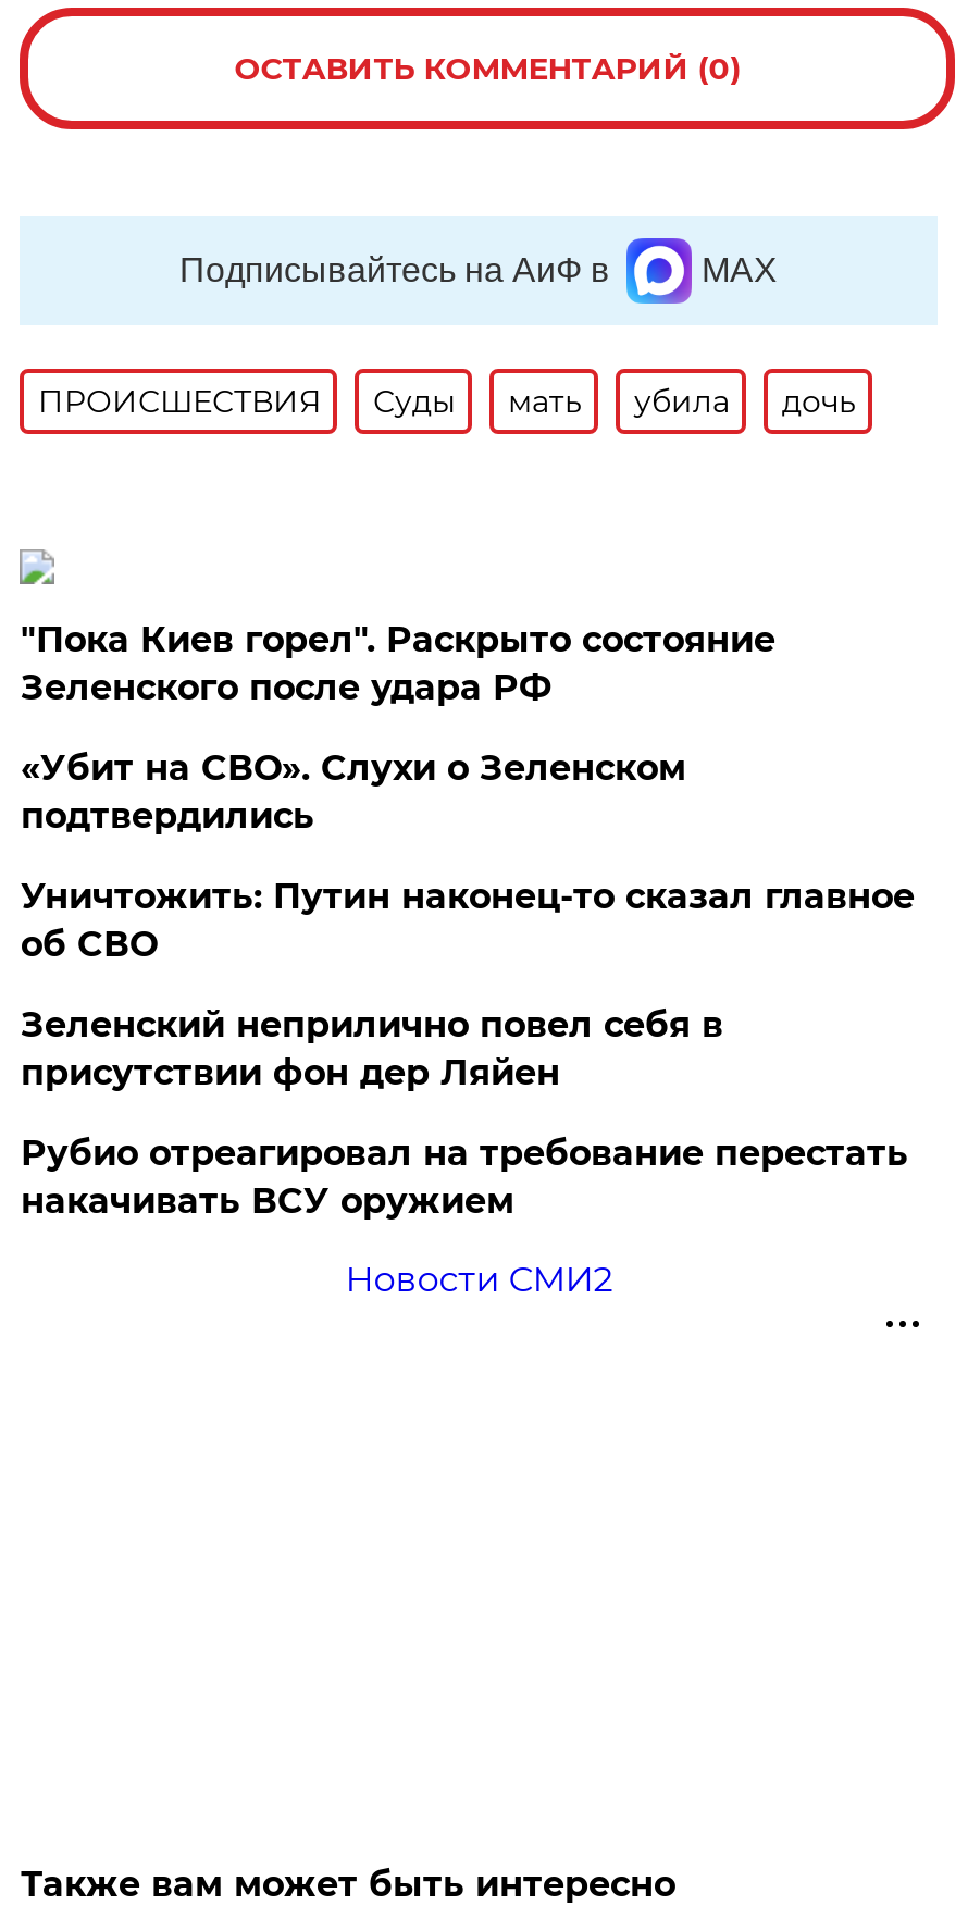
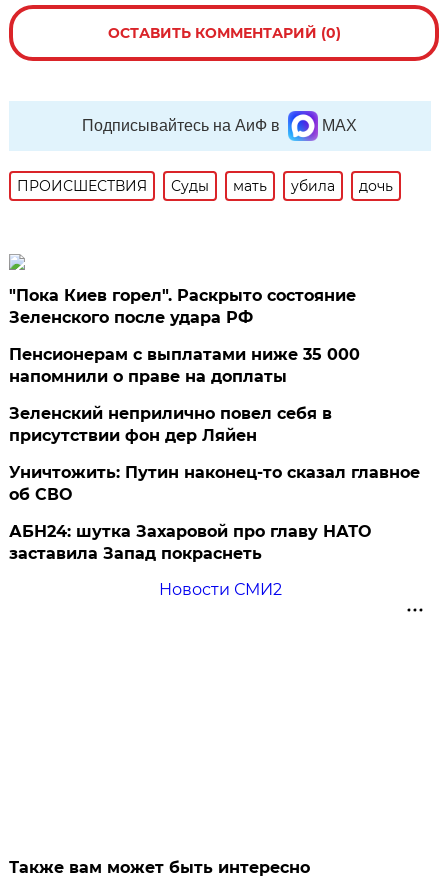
[20,747,686,836] «Убит на СВО». Слухи о Зеленском | подтвердились -> [9,345,360,386] Пенсионерам с выплатами ниже 35 000 | напомнили о праве на доплаты
moved [20,876,914,965] -> [9,463,420,504]: Уничтожить: Путин наконец-то сказал главное | об СВО
moved [20,1004,723,1093] -> [9,404,332,445]: Зеленский неприлично повел cебя в | присутствии фон дер Ляйен
[20,1132,908,1222] Рубио отреагировал на требование перестать | накачивать ВСУ оружием -> [9,522,371,563] АБН24: шутка Захаровой про главу НАТО | заставила Запад покраснеть

